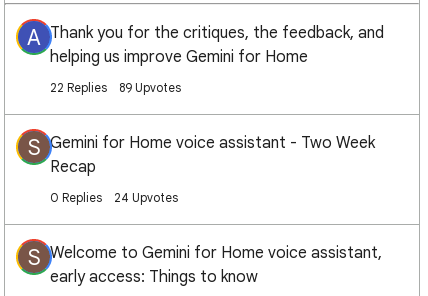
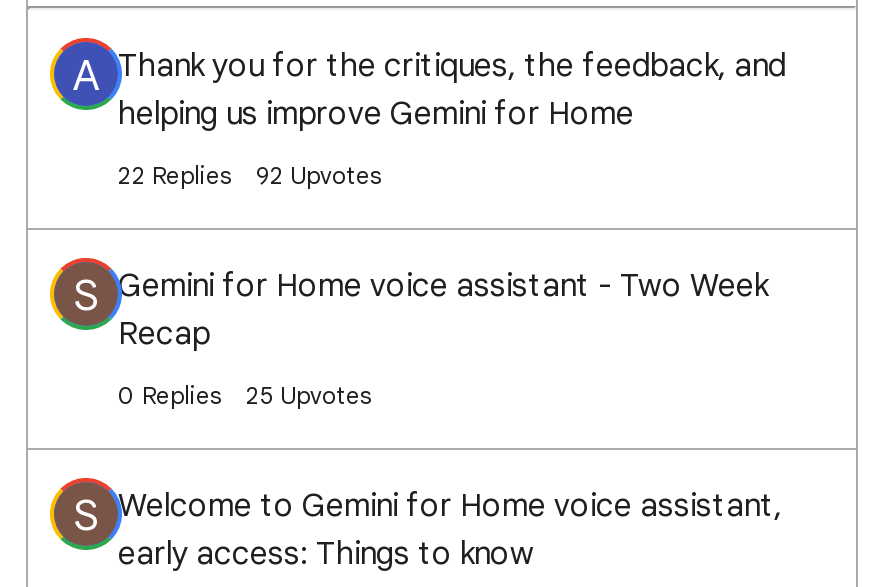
[50,80,181,95] 22 Replies 89 Upvotes -> [118,160,382,190] 22 Replies 92 Upvotes
[114,190,178,205] 24 Upvotes -> [246,380,372,410] 25 Upvotes

